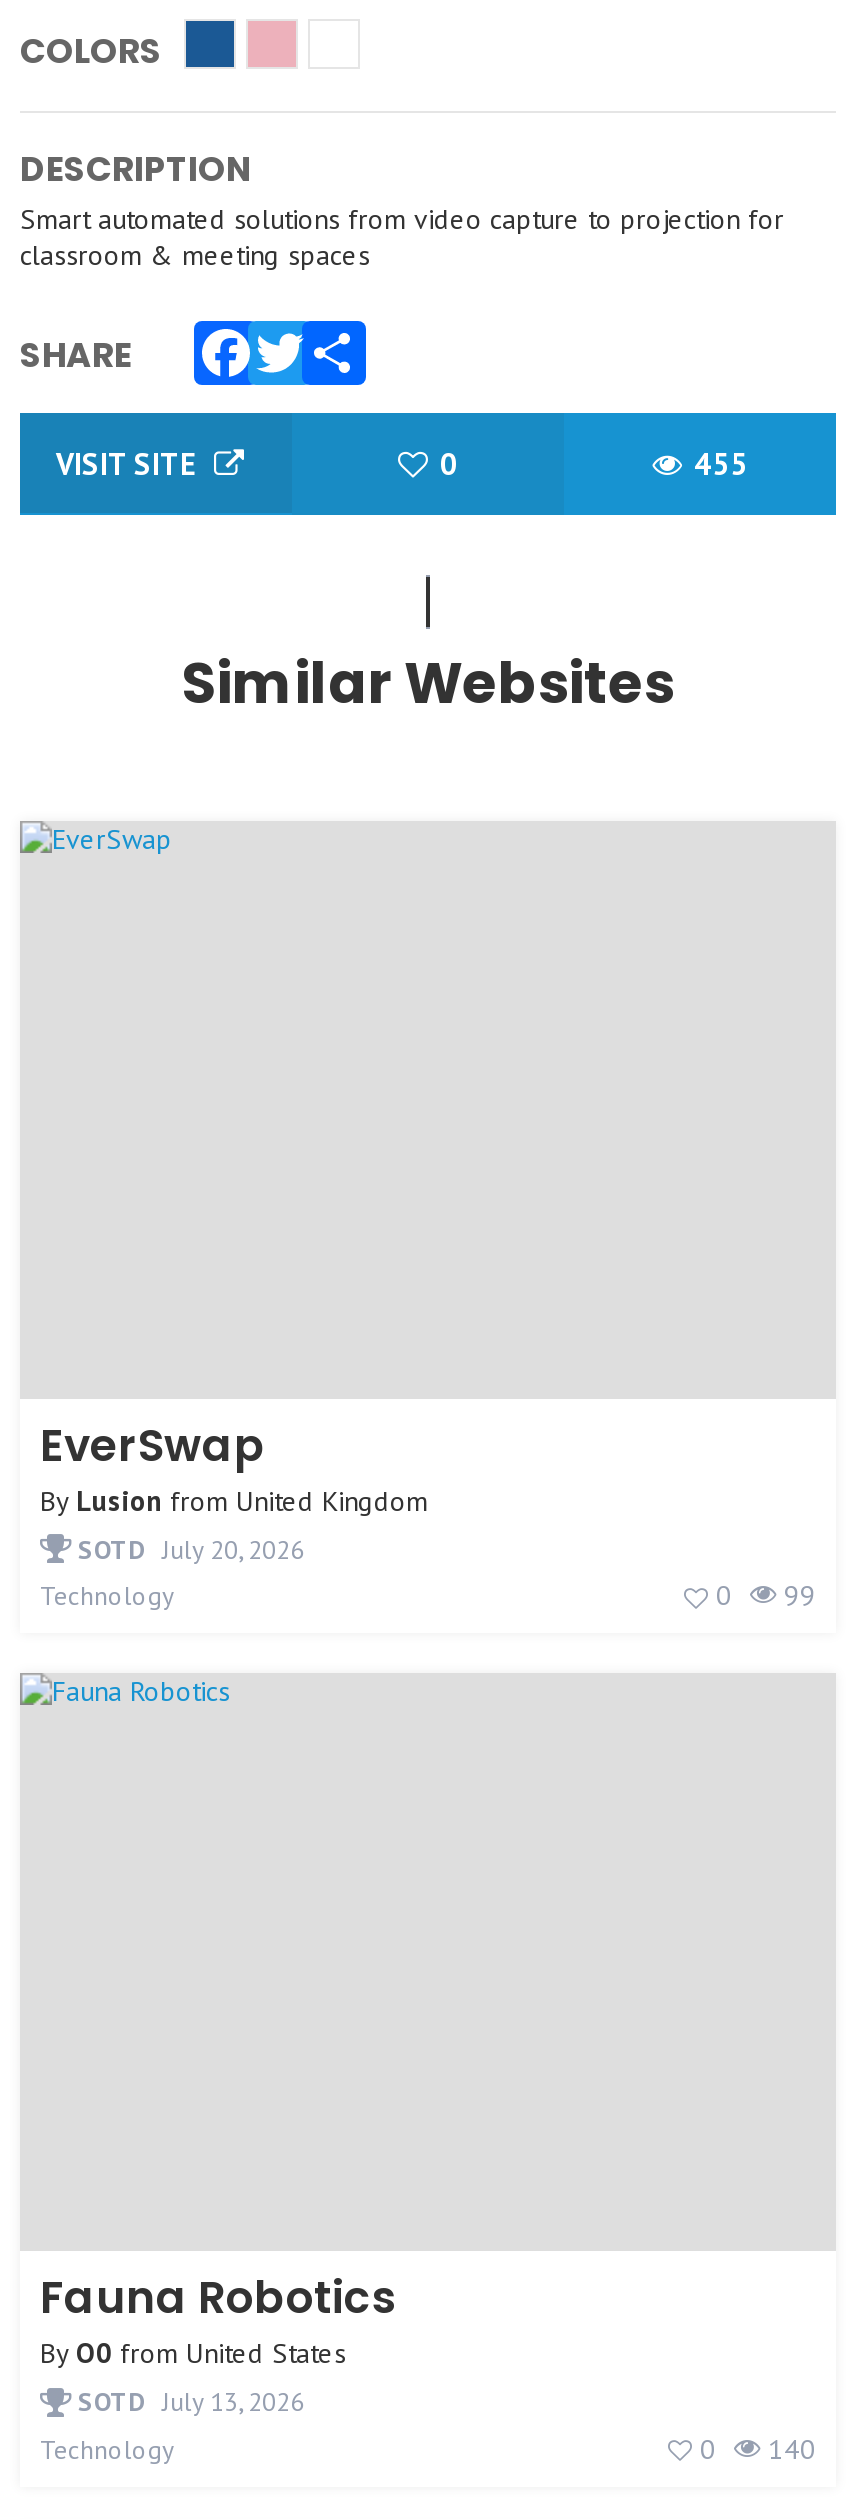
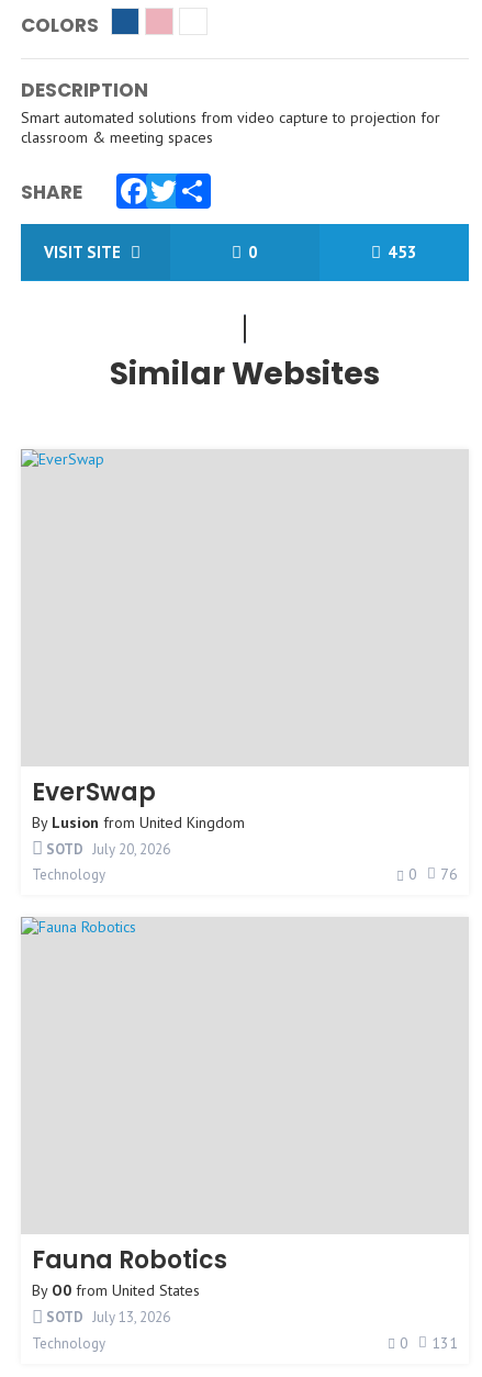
[694,445,748,483] 455 -> [388,242,417,262] 453
[716,1577,816,1613] 0 99 -> [408,864,458,884] 0 76
[700,2430,816,2466] 0 140 -> [400,1333,458,1352] 0 131

